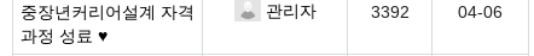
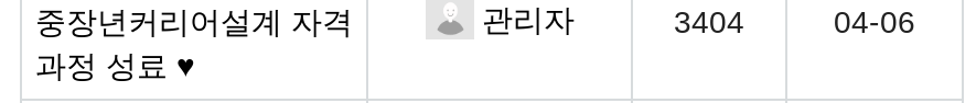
[370,2,409,21] 3392 -> [674,4,744,39] 3404

